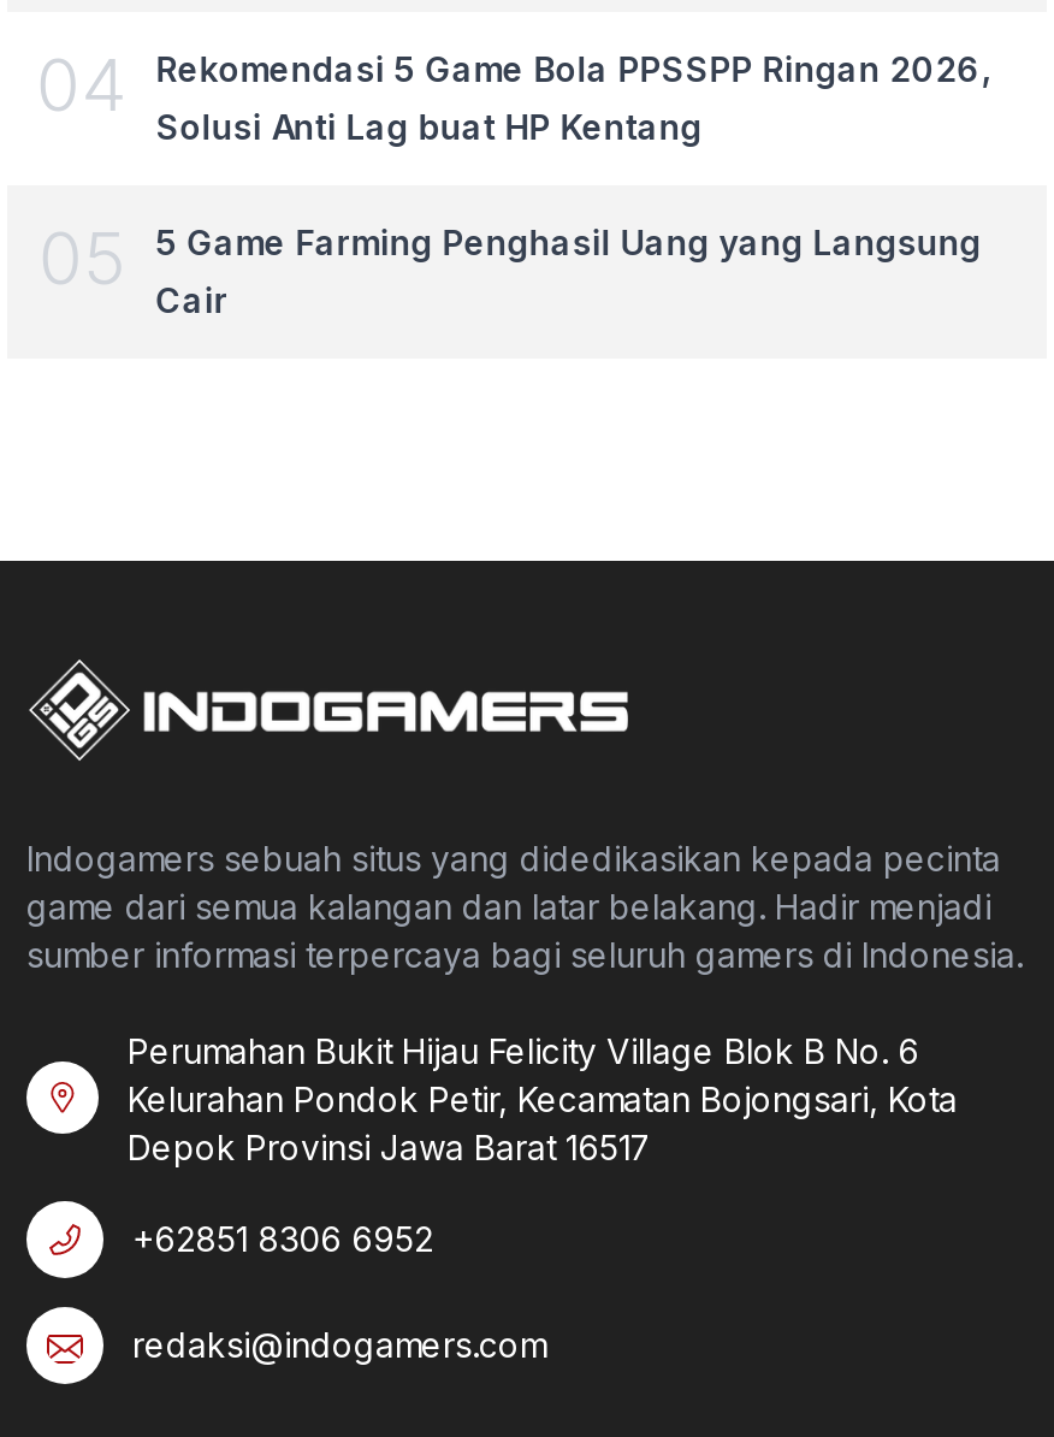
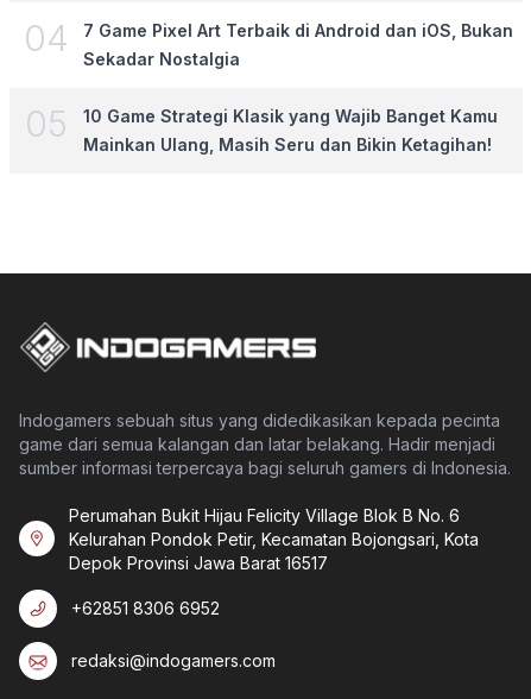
[156,48,991,147] Rekomendasi 5 Game Bola PPSSPP Ringan 2026, | Solusi Anti Lag buat HP Kentang -> [83,20,513,69] 7 Game Pixel Art Terbaik di Android dan iOS, Bukan | Sekadar Nostalgia
[156,221,981,320] 5 Game Farming Penghasil Uang yang Langsung | Cair -> [83,106,497,155] 10 Game Strategi Klasik yang Wajib Banget Kamu | Mainkan Ulang, Masih Seru dan Bikin Ketagihan!

